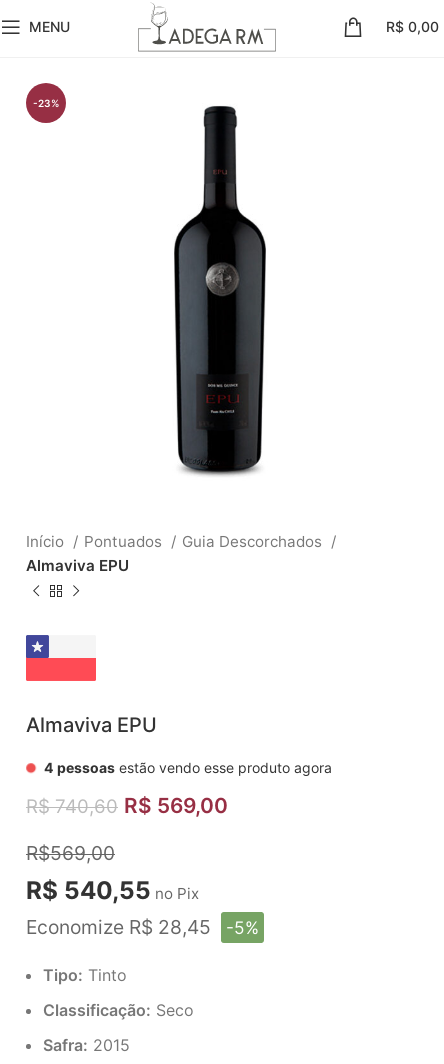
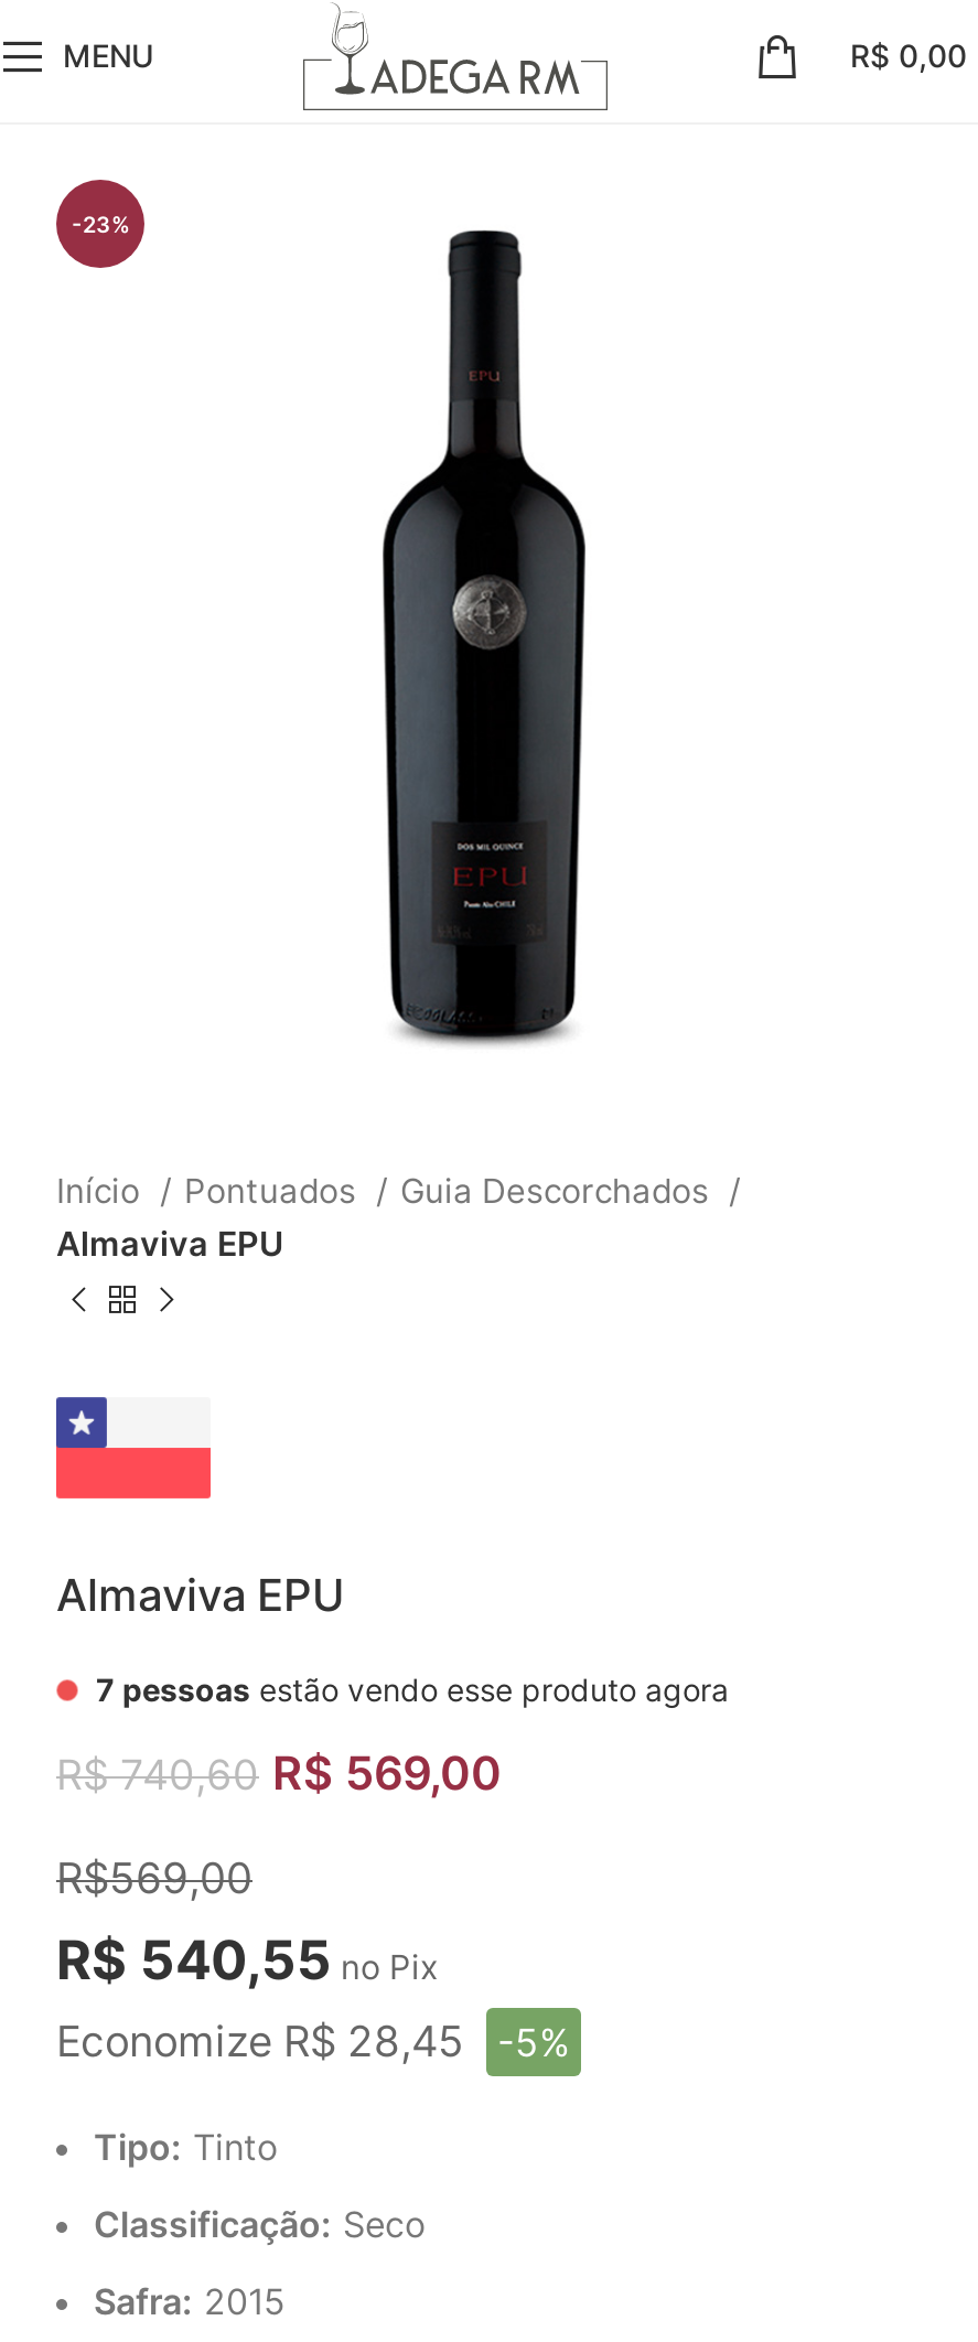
[44,759,332,776] 4 pessoas estão vendo esse produto agora -> [96,1670,729,1708] 7 pessoas estão vendo esse produto agora

